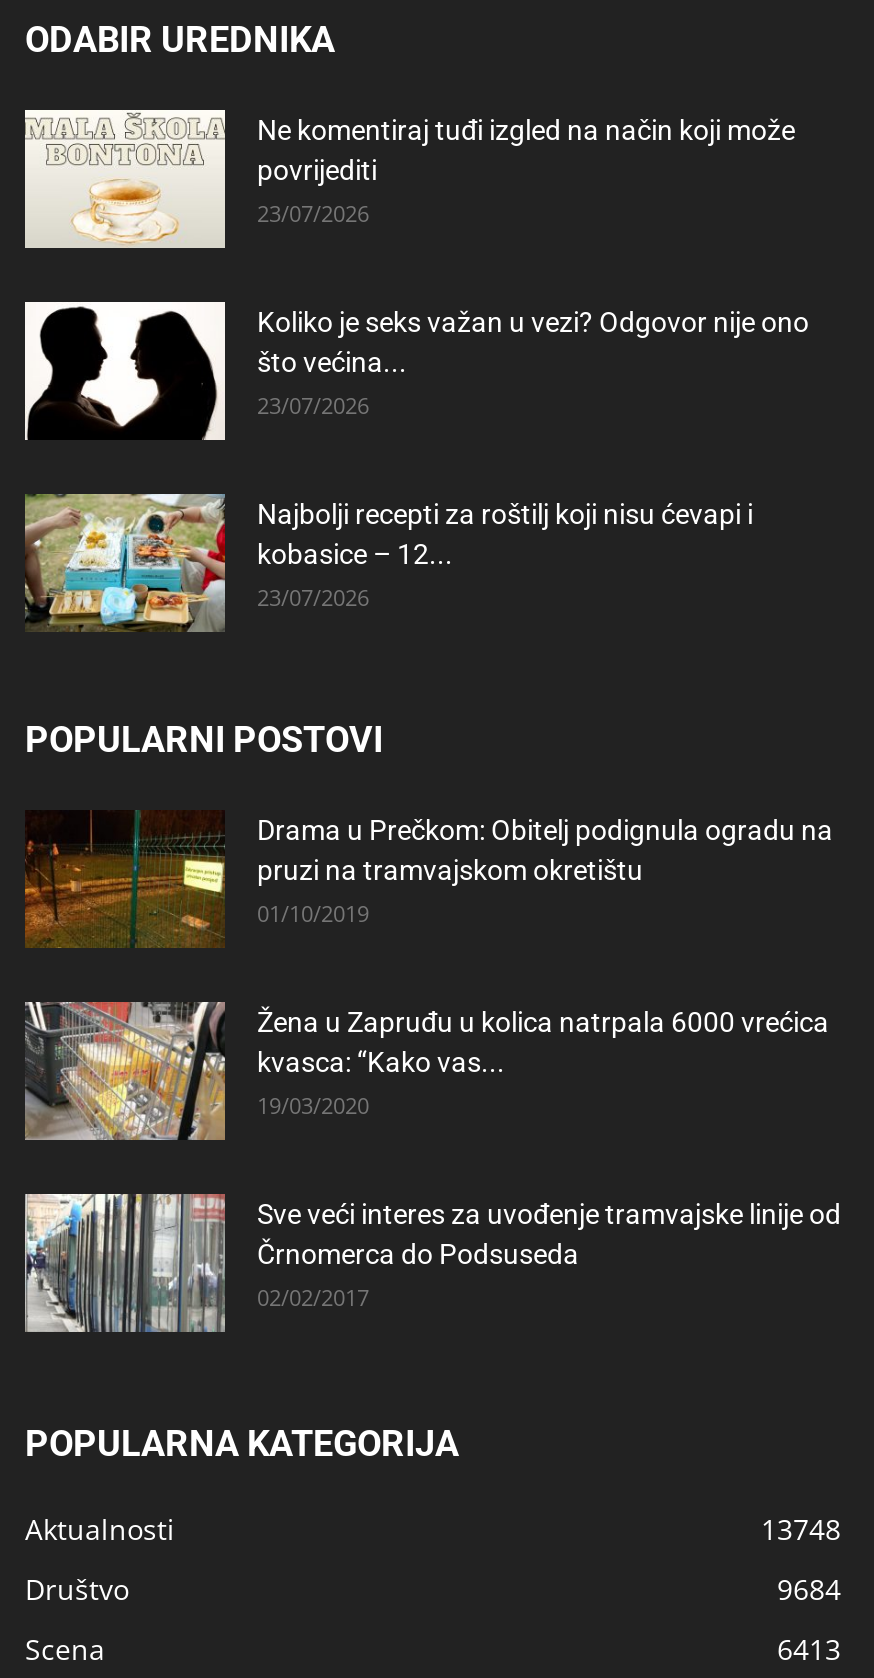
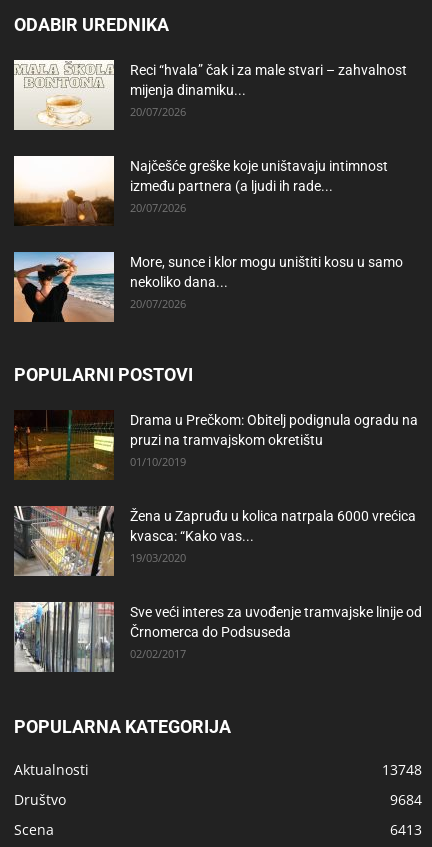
[257,114,795,228] Ne komentiraj tuđi izgled na način koji može | povrijediti | 23/07/2026 -> [130,62,407,119] Reci “hvala” čak i za male stvari – zahvalnost | mijenja dinamiku... | 20/07/2026
[23,306,809,442] [image] | Koliko je seks važan u vezi? Odgovor nije ono | što većina... | 23/07/2026 -> [13,157,388,226] [image] | Najčešće greške koje uništavaju intimnost | između partnera (a ljudi ih rade... | 20/07/2026
[25,494,753,634] [image] | Najbolji recepti za roštilj koji nisu ćevapi i | kobasice – 12... | 23/07/2026 -> [13,251,403,323] [image] | More, sunce i klor mogu uništiti kosu u samo | nekoliko dana... | 20/07/2026

